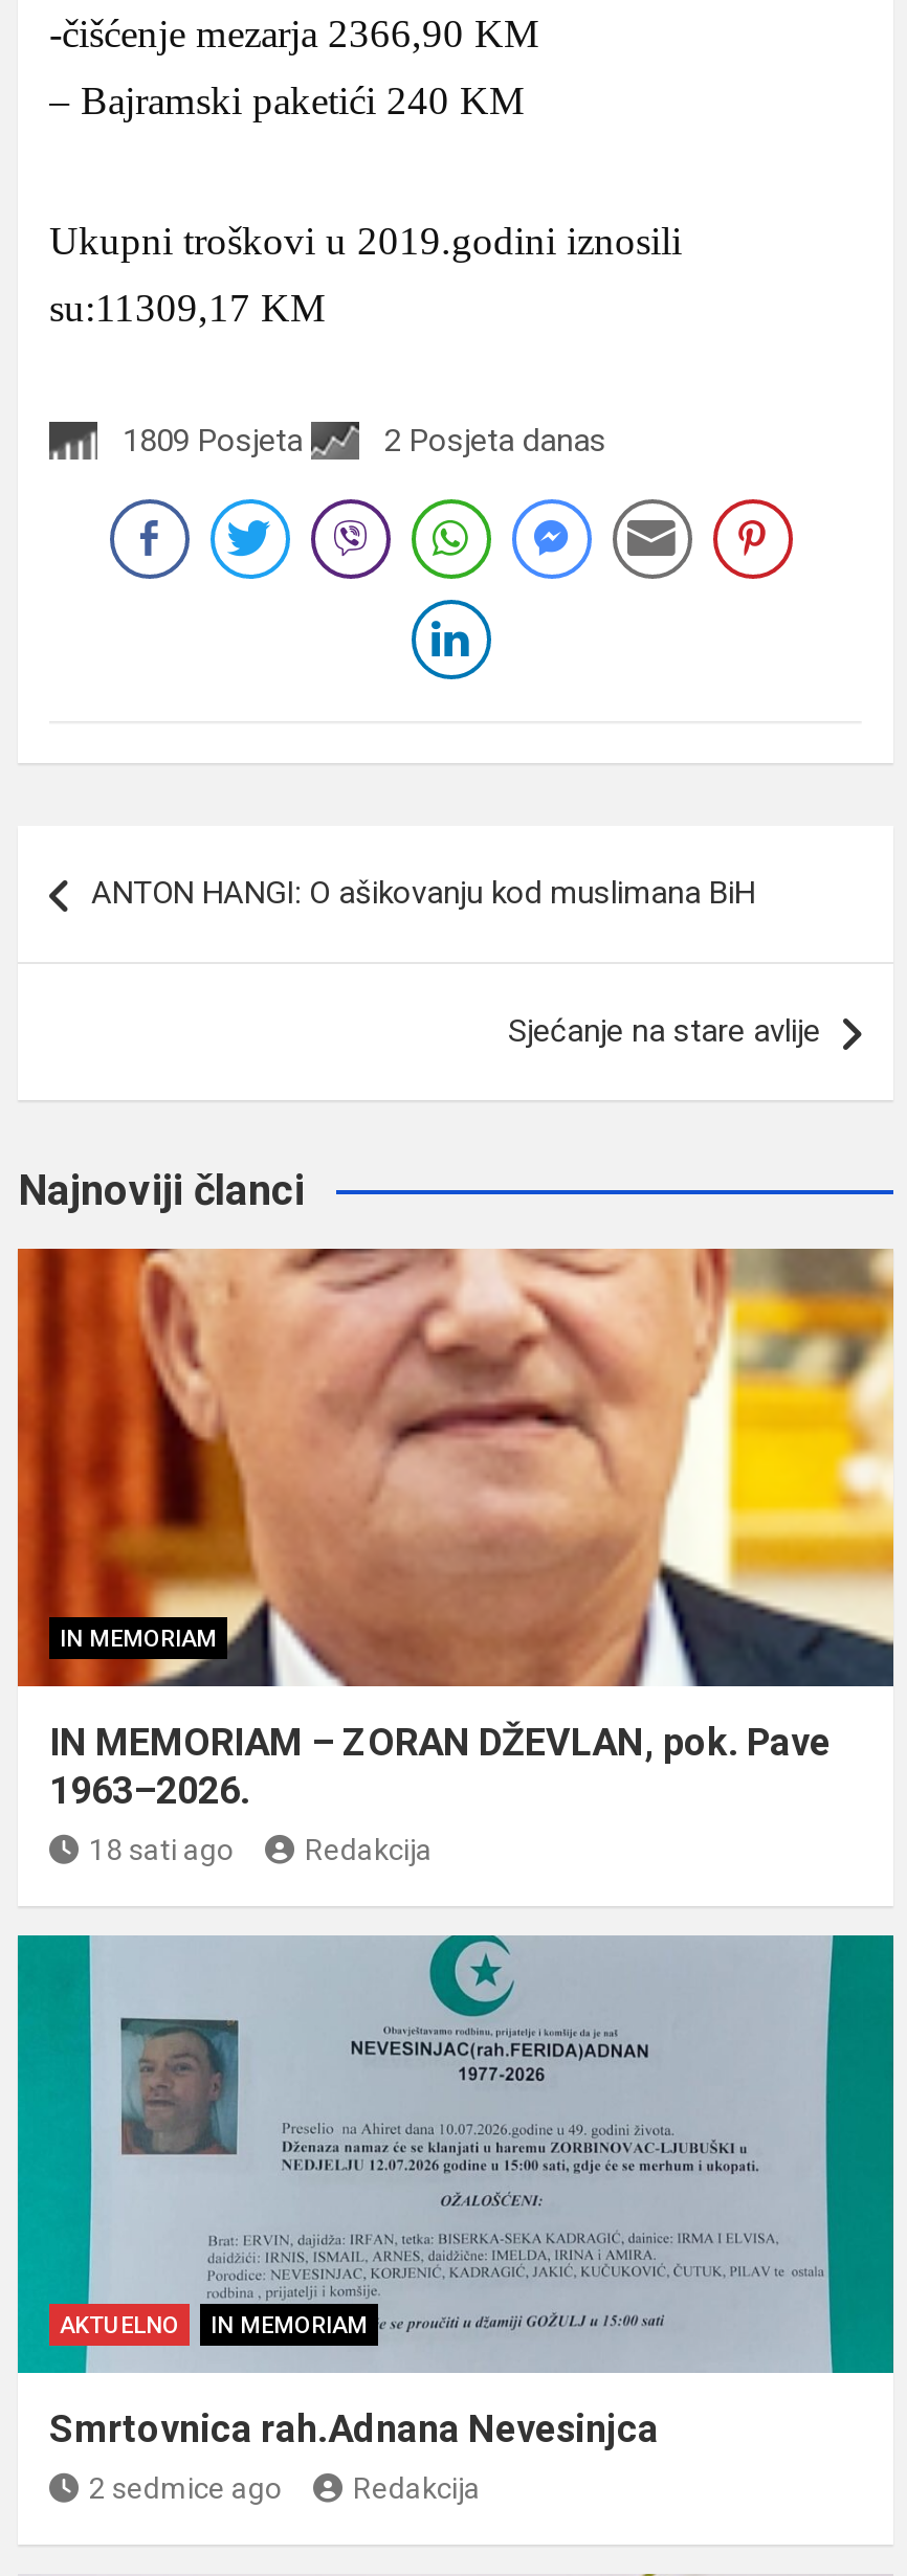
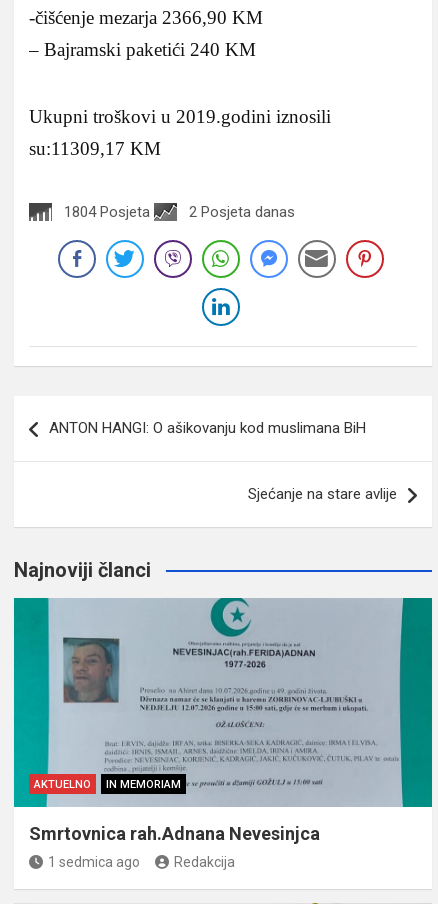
[123,421,303,459] 1809 Posjeta -> [64,203,150,221] 1804 Posjeta
[16,1247,895,1866] [image] | IN MEMORIAM | IN MEMORIAM – ZORAN DŽEVLAN, pok. Pave | 1963–2026. | 18 sati ago | Redakcija -> none
[89,2471,282,2504] 2 sedmice ago -> [48,854,140,870] 1 sedmica ago

